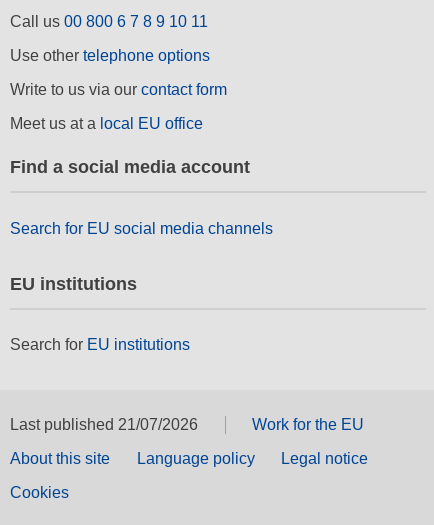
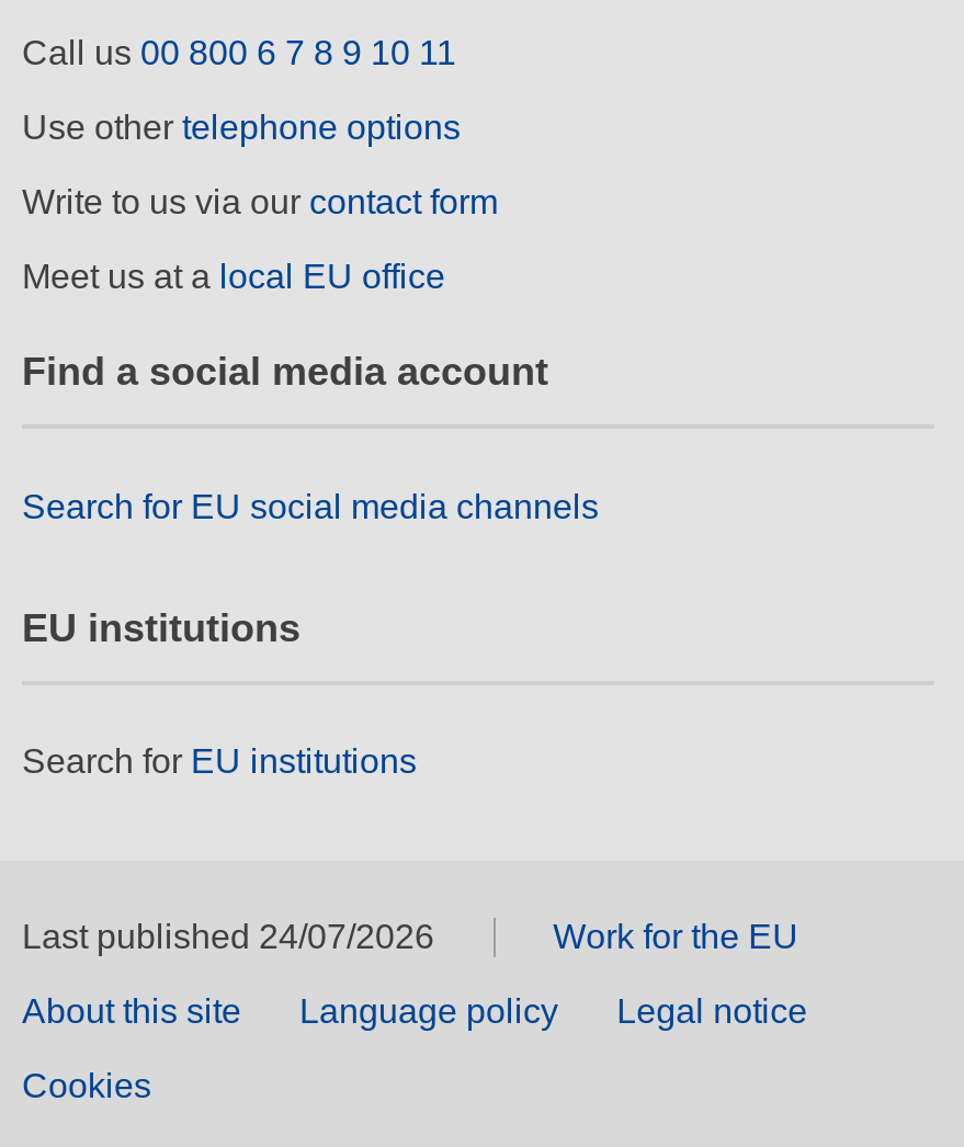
[10,416,198,433] Last published 21/07/2026 -> [22,919,434,956] Last published 24/07/2026

